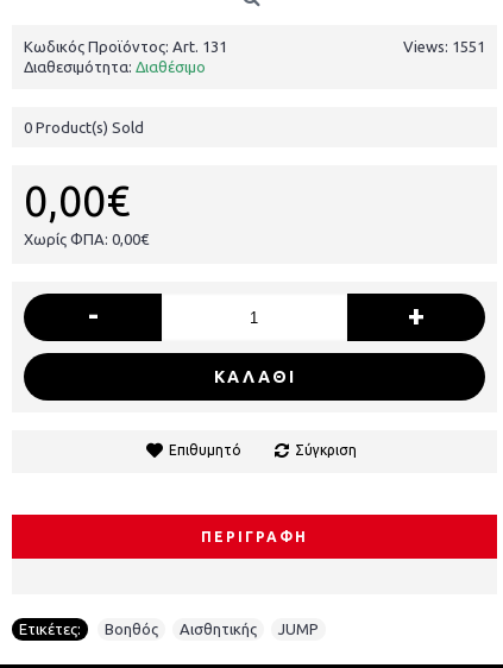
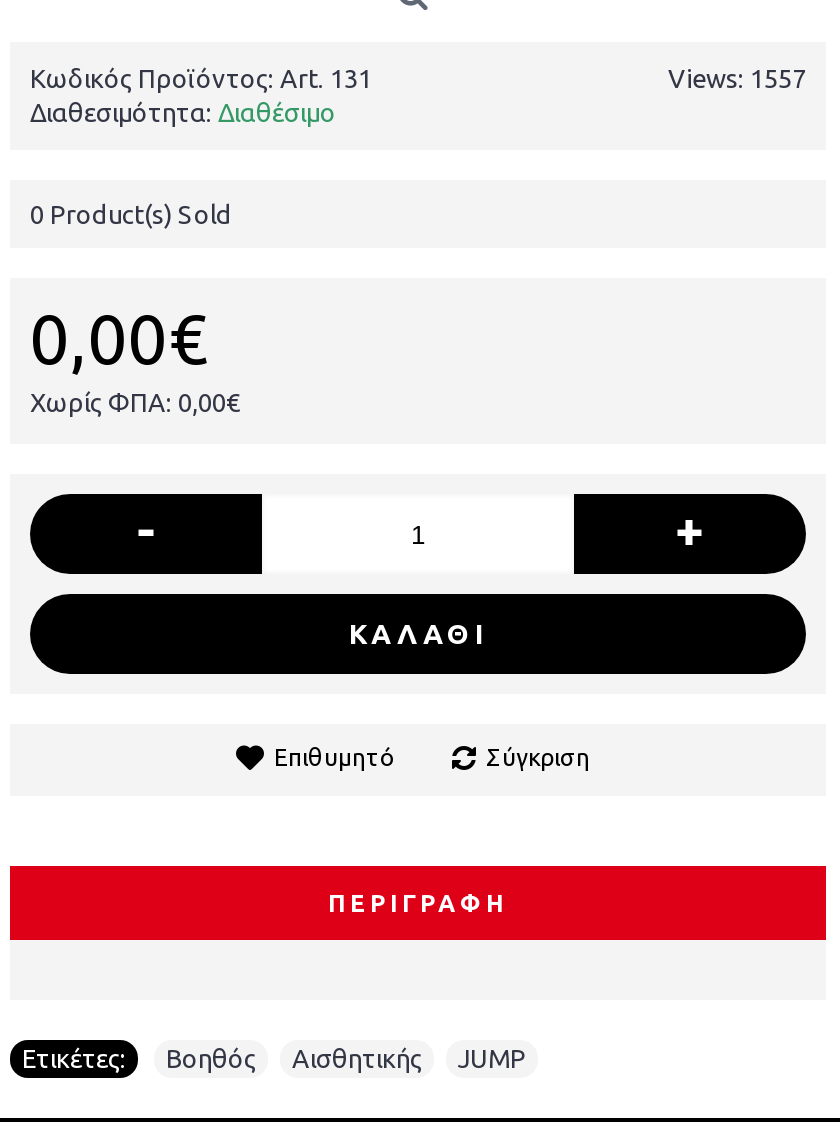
[403,38,485,55] Views: 1551 -> [668,64,806,92] Views: 1557

